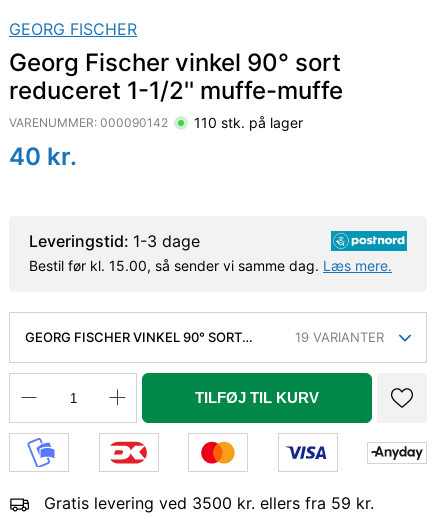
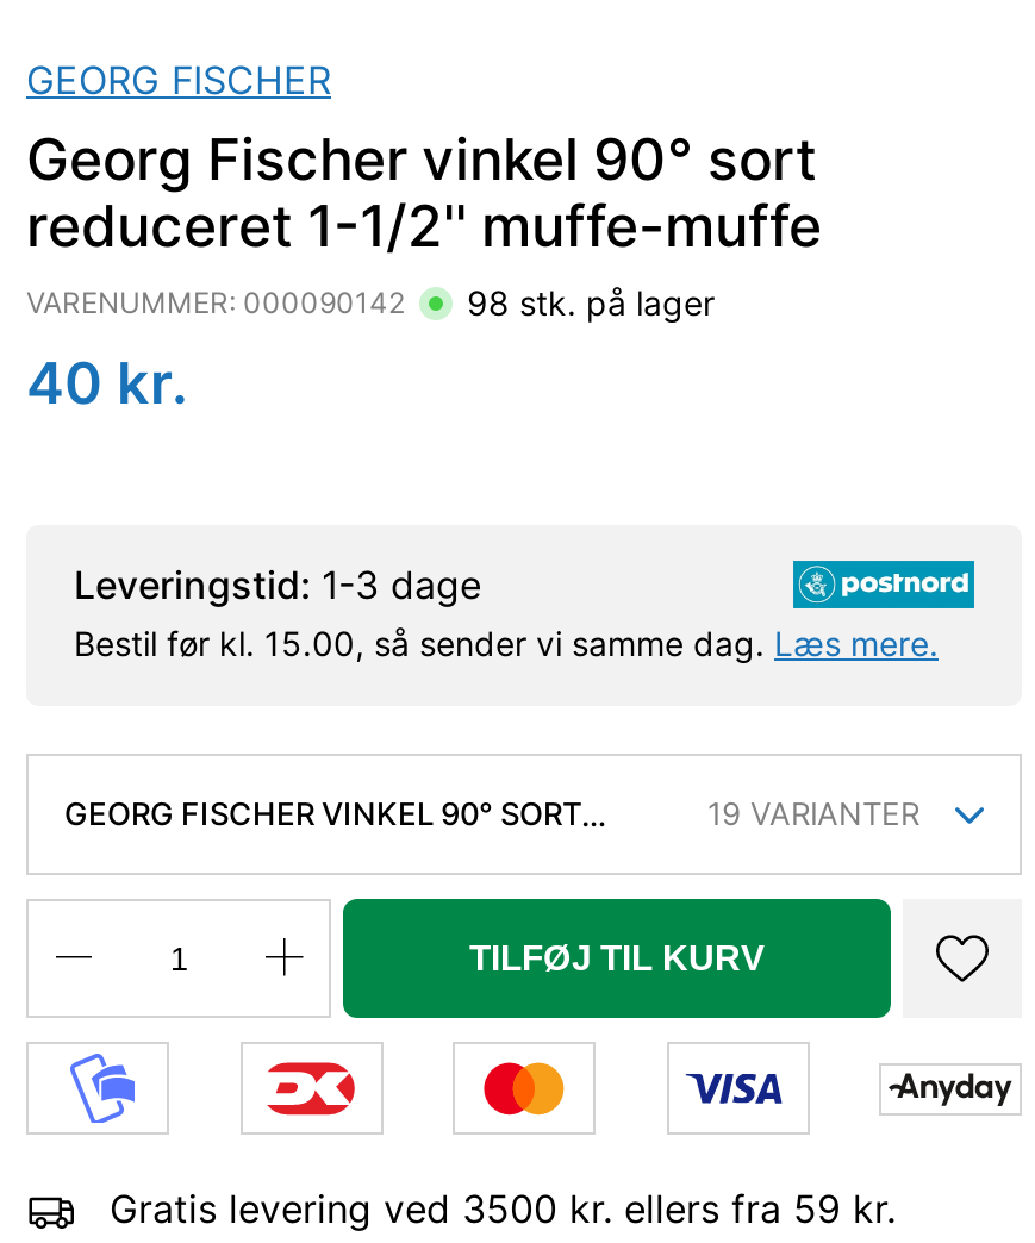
[9,114,303,131] VARENUMMER: 000090142 110 stk. på lager -> [26,282,715,322] VARENUMMER: 000090142 98 stk. på lager

